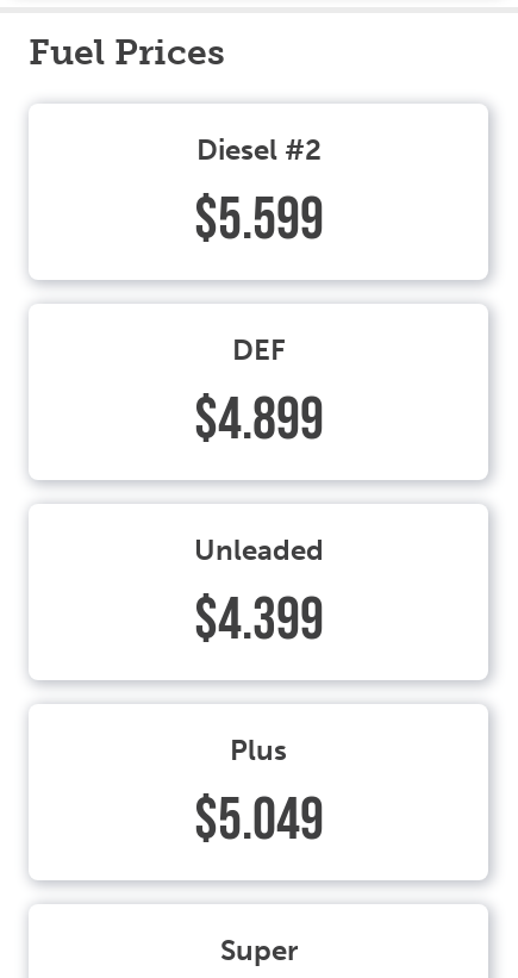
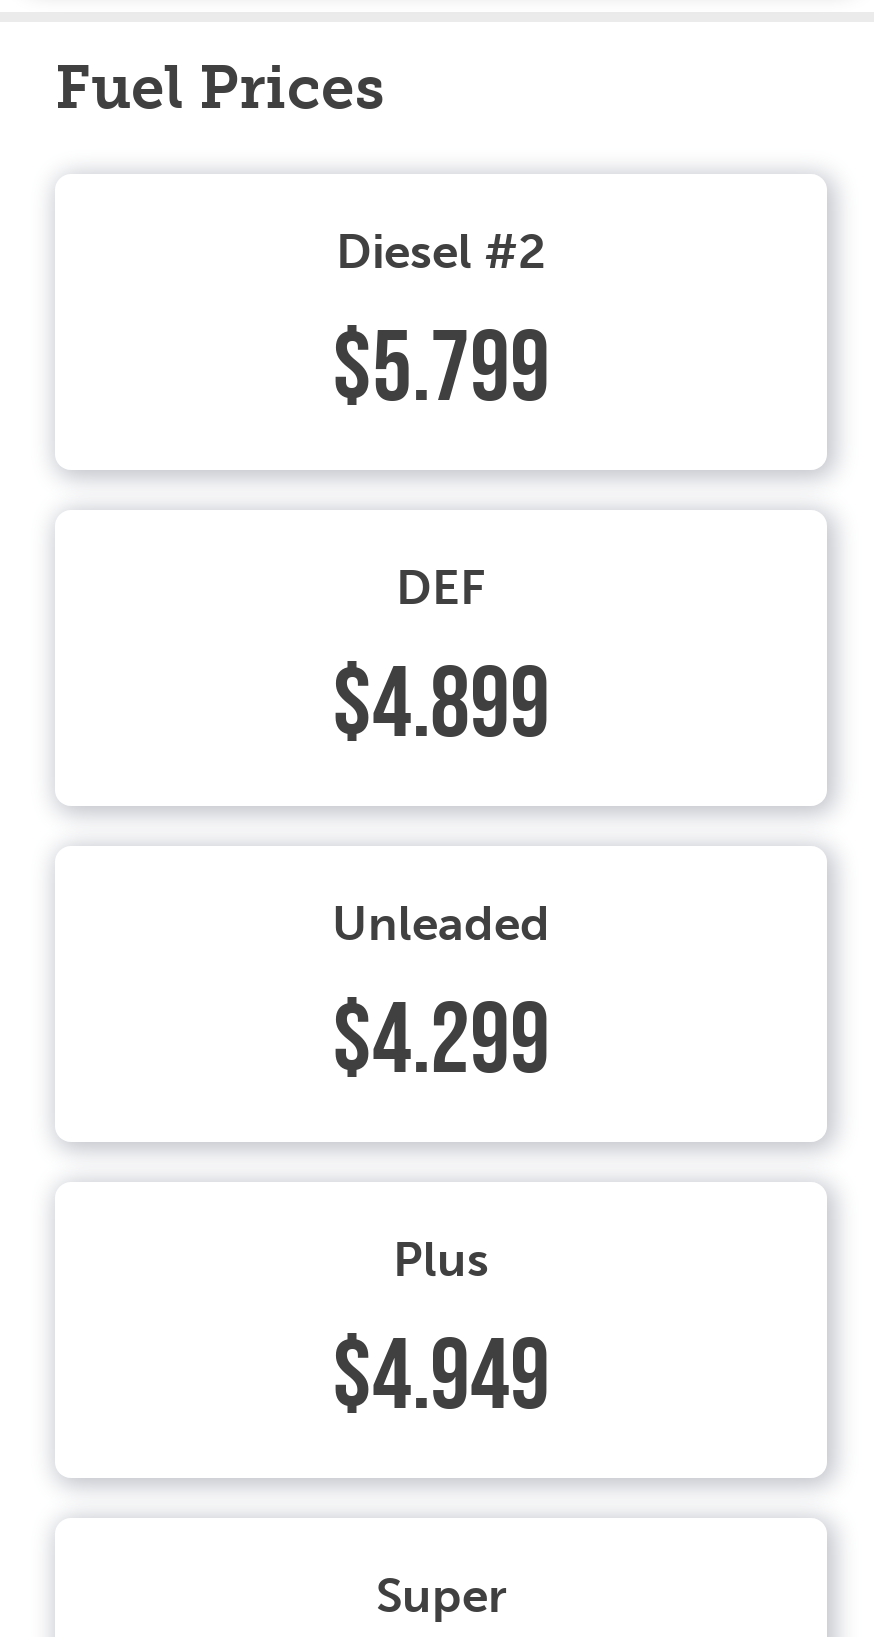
[194,185,323,256] $5.599 -> [332,311,550,431] $5.799
[194,585,323,657] $4.399 -> [332,983,550,1103] $4.299
[194,785,323,857] $5.049 -> [332,1319,550,1439] $4.949

